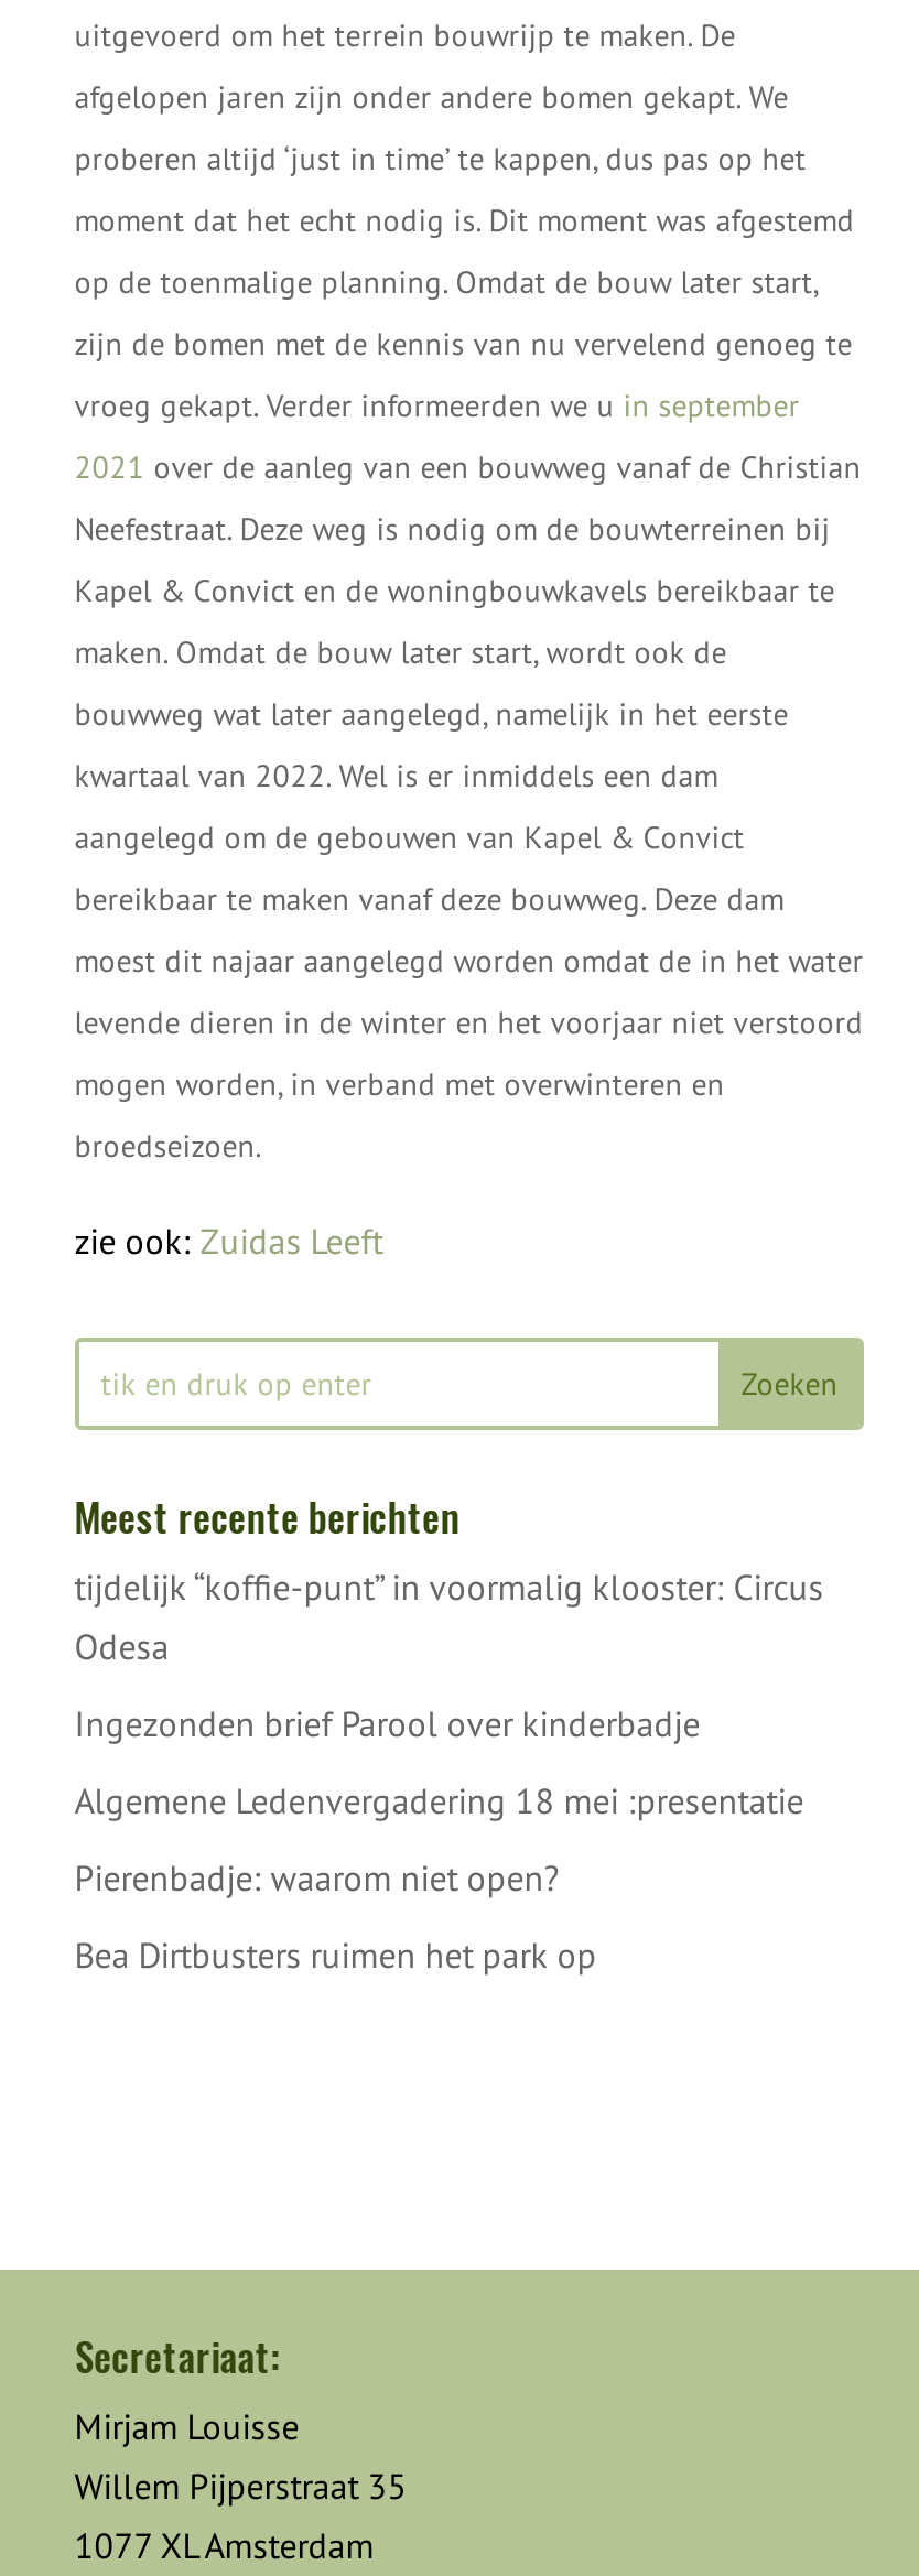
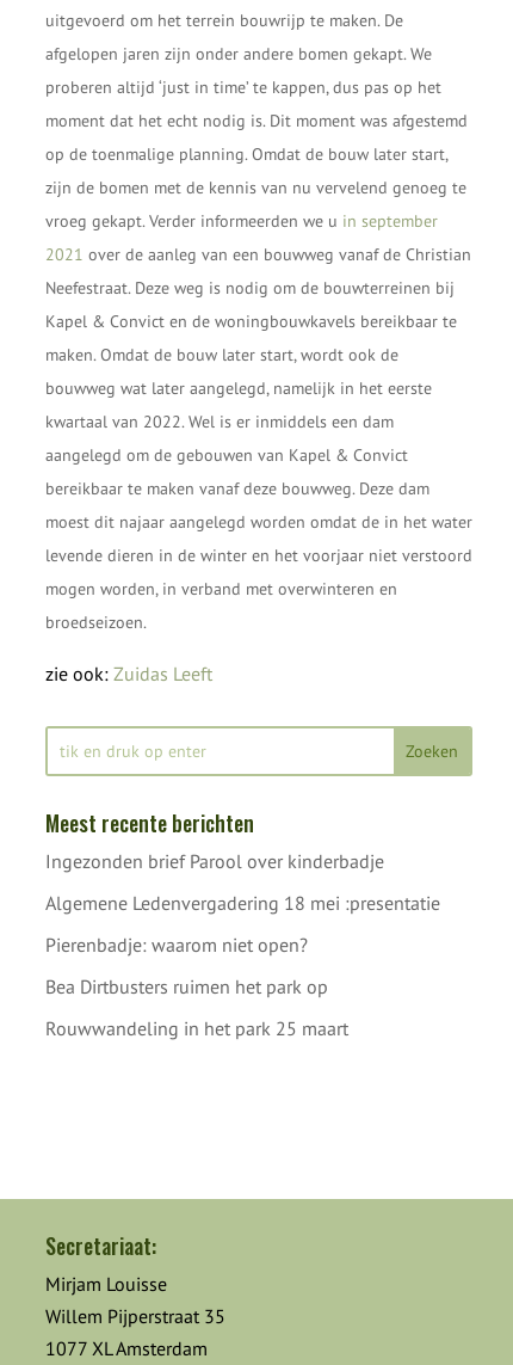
[74,1564,824,1668] tijdelijk “koffie-punt” in voormalig klooster: Circus | Odesa -> none
moved [74,1701,804,1976] -> [45,849,440,998]: Ingezonden brief Parool over kinderbadje | Algemene Ledenvergadering 18 mei :presentatie | Pierenbadje: waarom niet open? | Bea Dirtbusters ruimen het park op
none -> [45,1016,348,1040] Rouwwandeling in het park 25 maart

